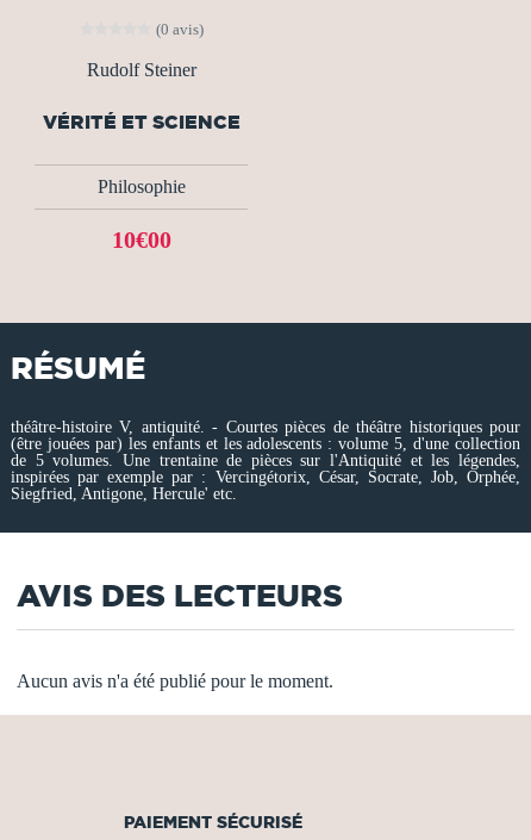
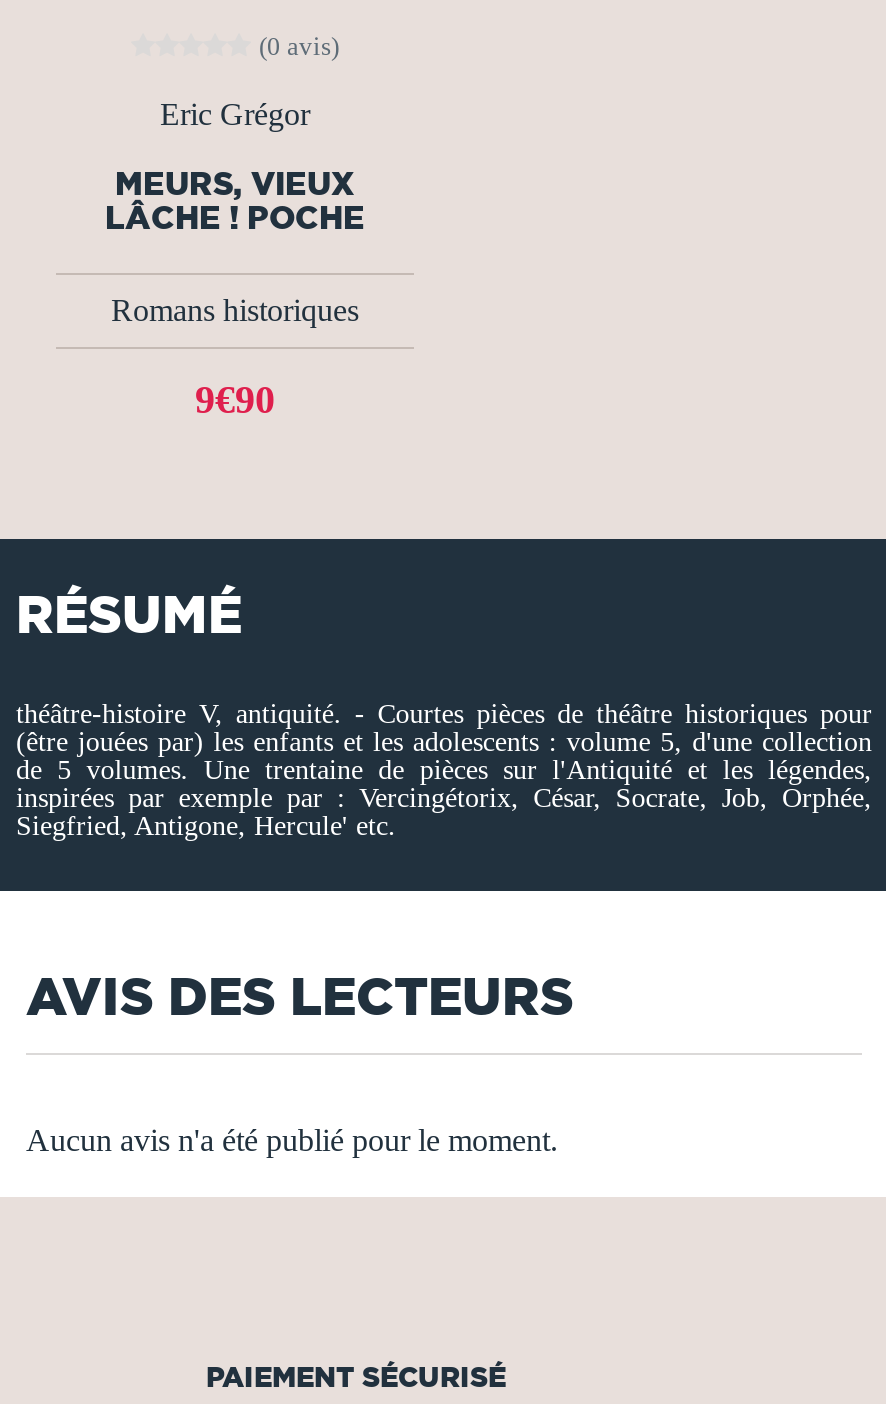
[86,60,196,80] Rudolf Steiner -> [160,97,310,131] Eric Grégor
[42,110,240,132] VÉRITÉ ET SCIENCE -> [105,165,365,235] MEURS, VIEUX | LÂCHE ! POCHE
[97,176,185,196] Philosophie -> [111,293,359,327] Romans historiques
[111,226,171,252] 10€00 -> [195,377,275,421] 9€90

